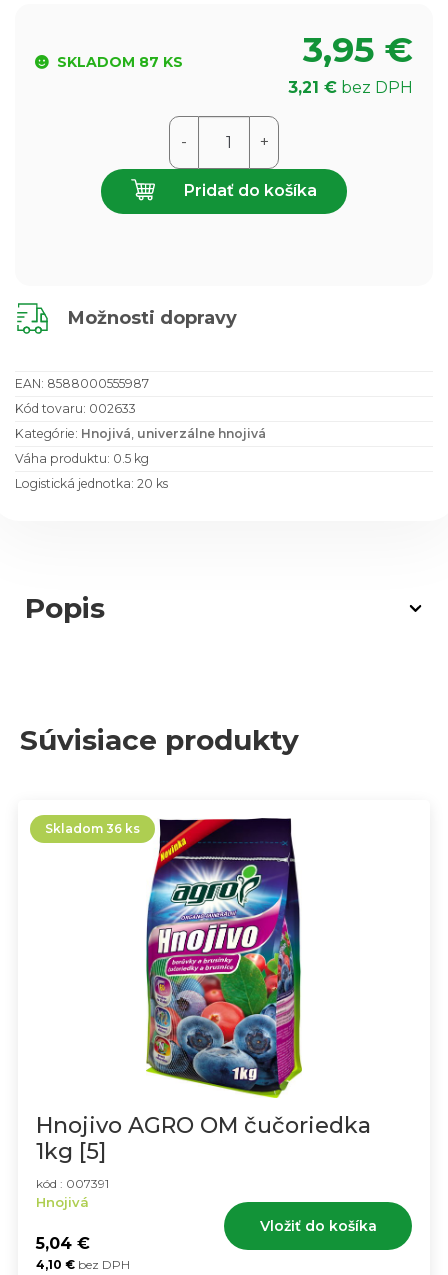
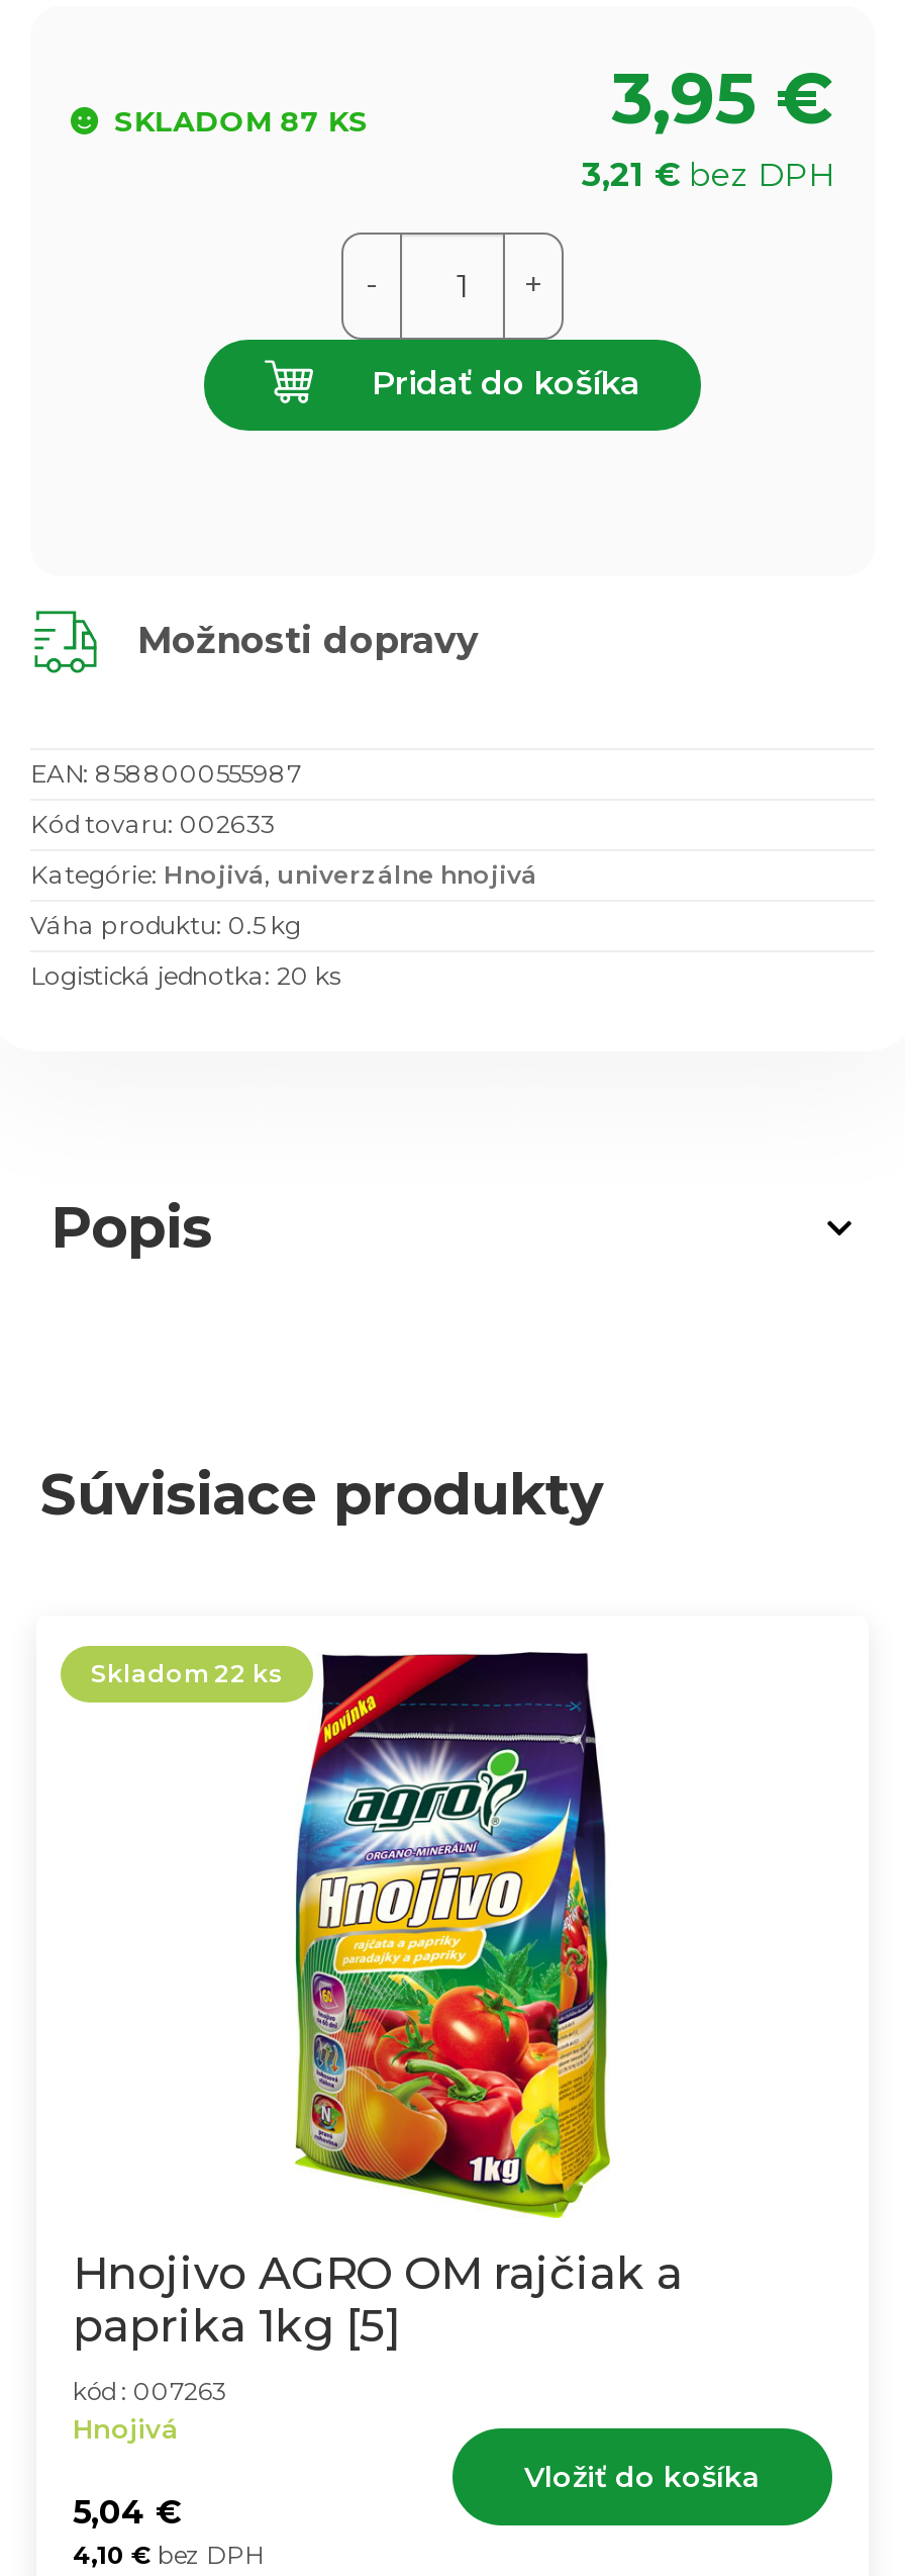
[45,821,140,836] Skladom 36 ks -> [91,1658,283,1689] Skladom 22 ks
[36,904,371,1191] [image] | Hnojivo AGRO OM čučoriedka | 1kg [5] | kód : 007391 -> [73,1810,683,2406] [image] | Hnojivo AGRO OM rajčiak a | paprika 1kg [5] | kód : 007263

